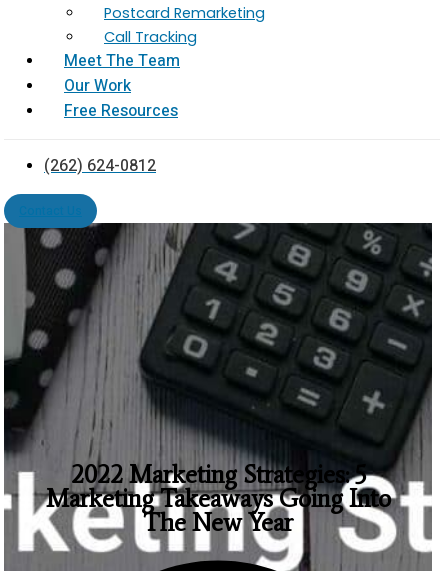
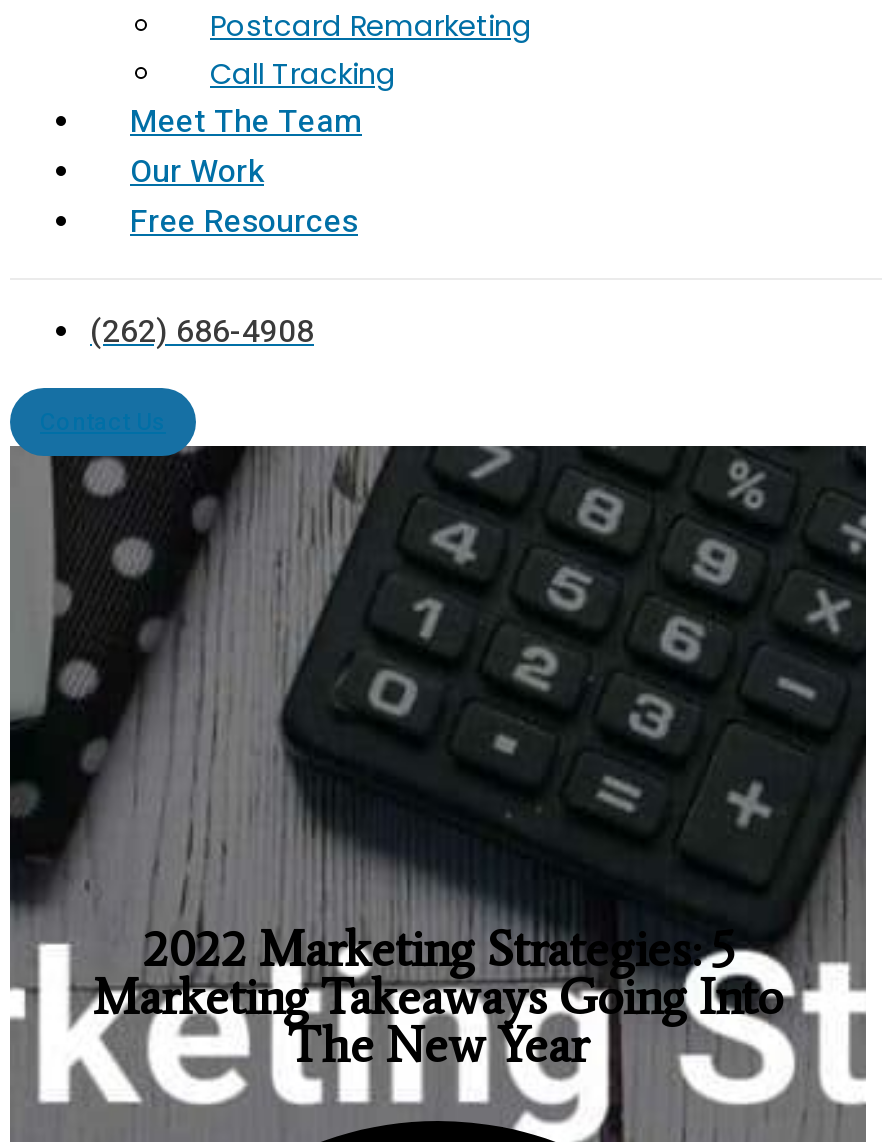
[44,154,156,178] (262) 624-0812 -> [90,309,314,357] (262) 686-4908

